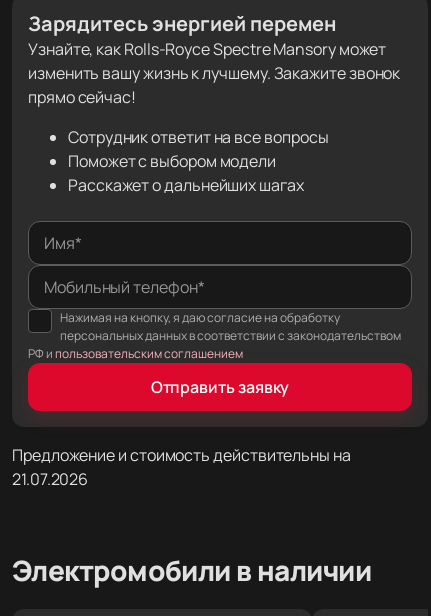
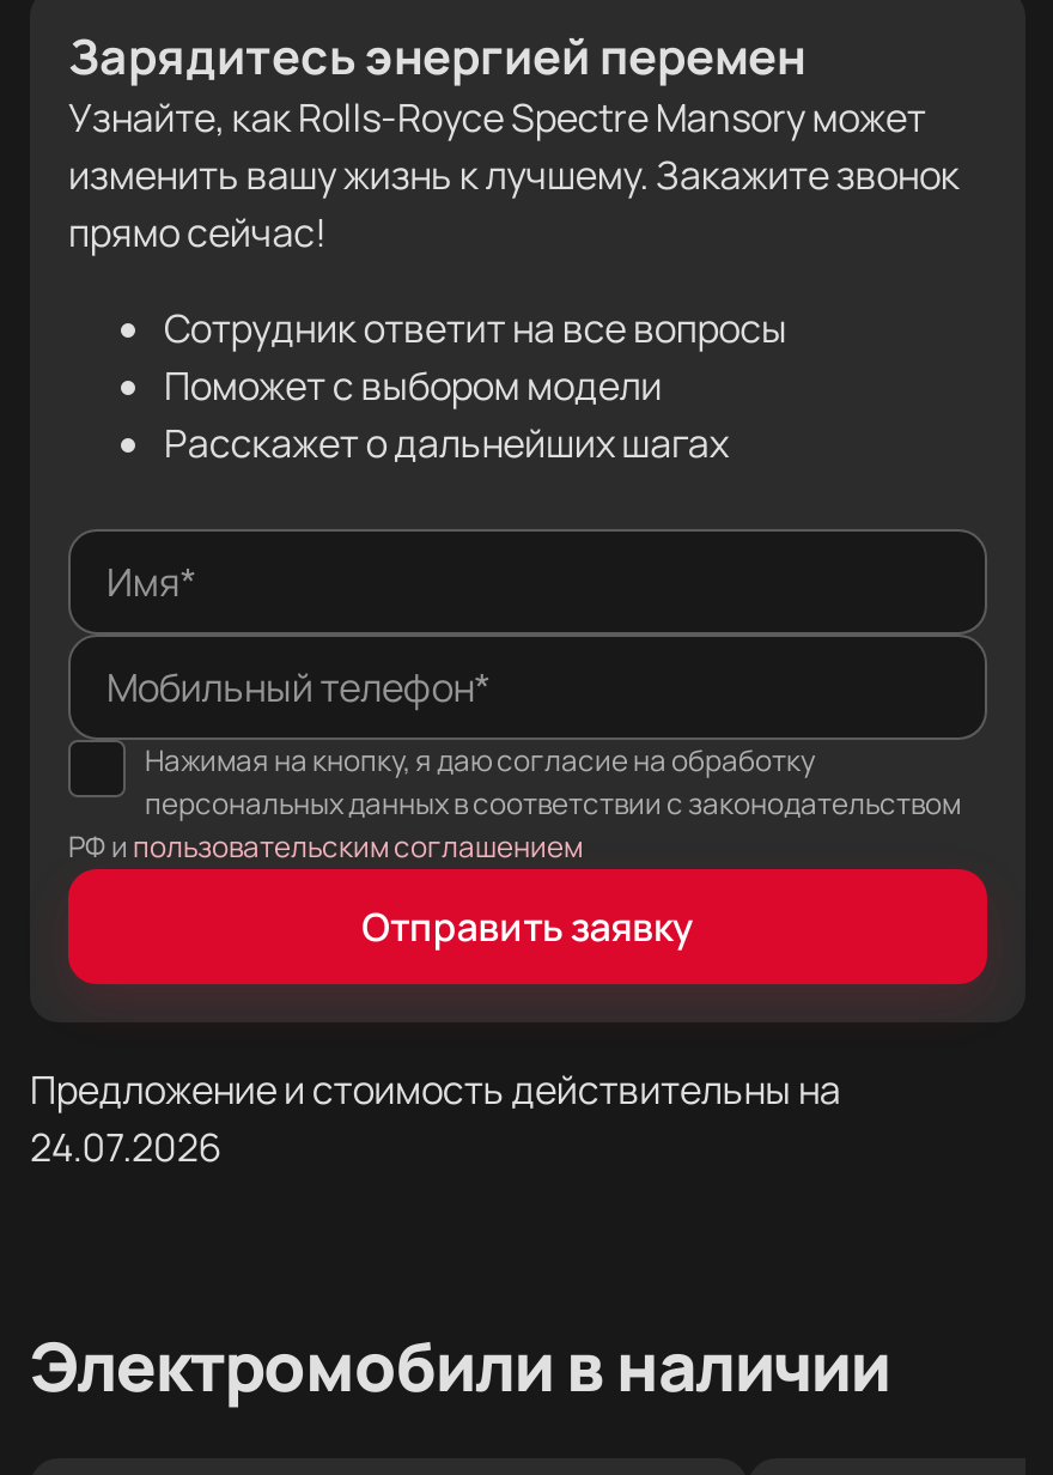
[12,468,88,490] 21.07.2026 -> [30,1121,222,1174] 24.07.2026

